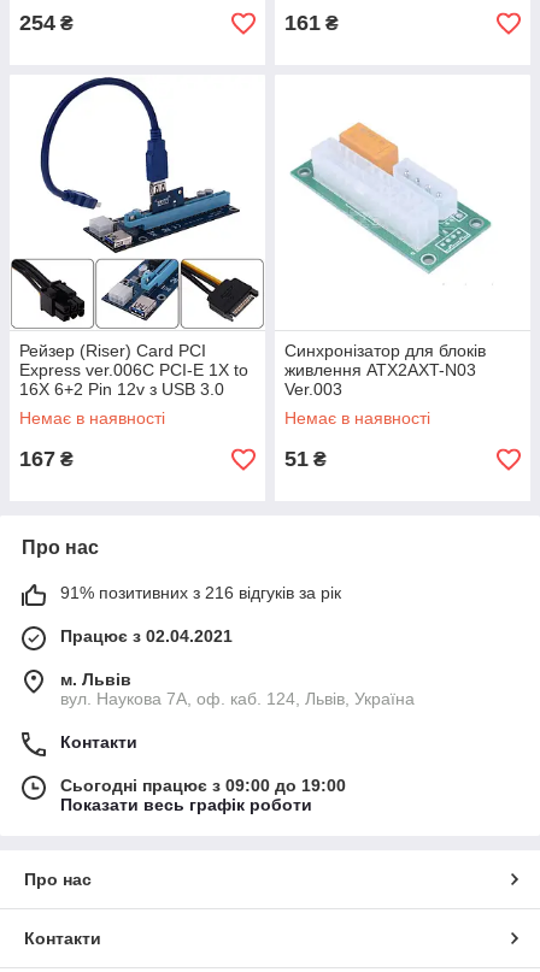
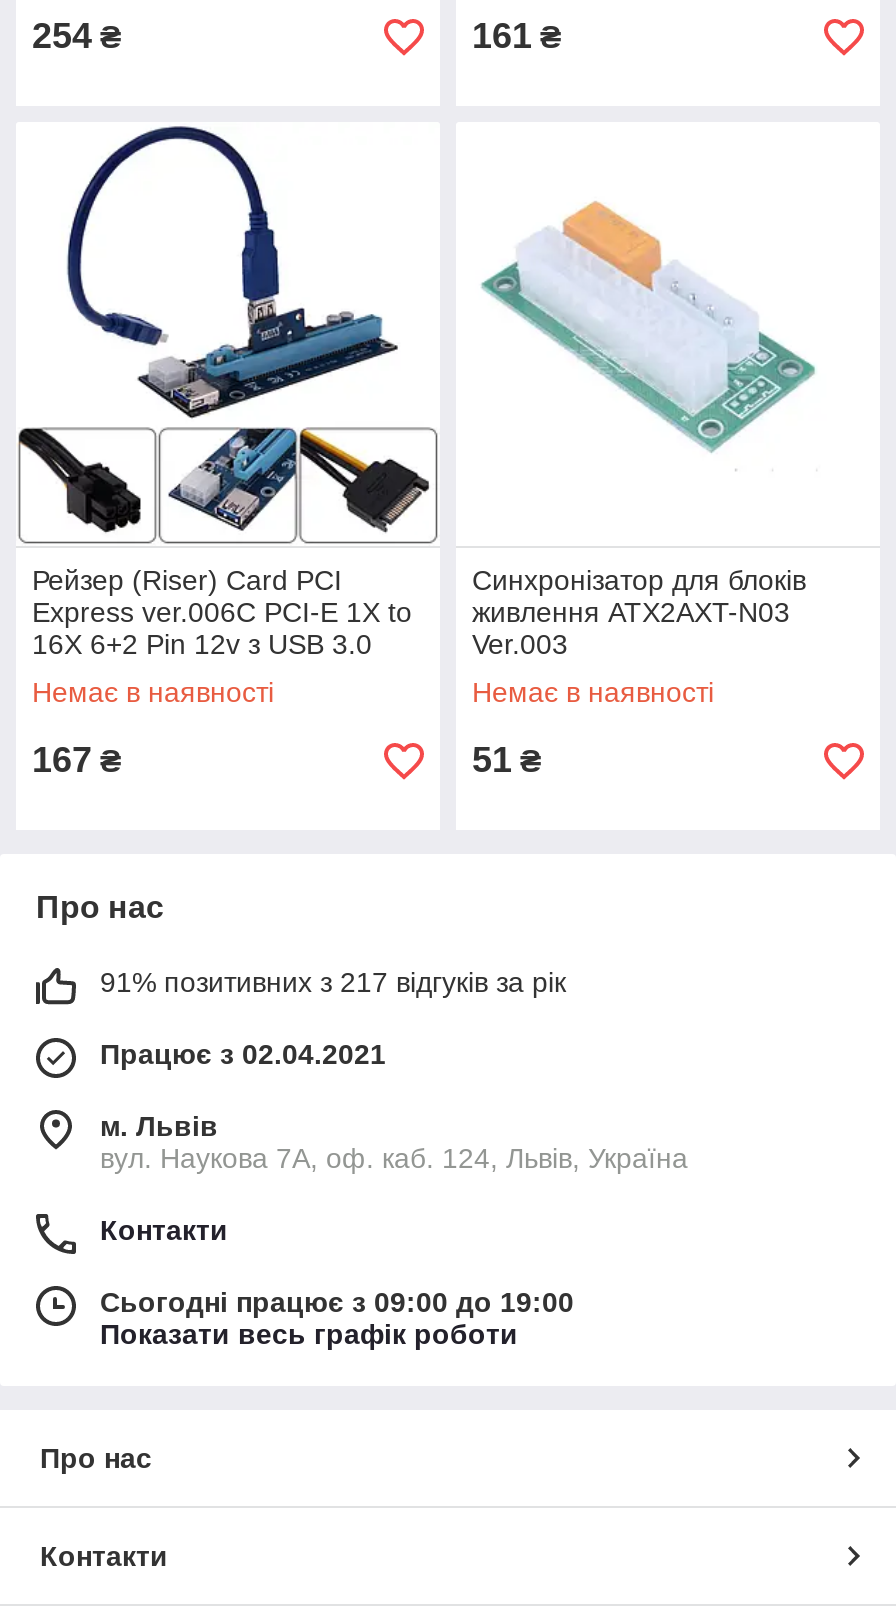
[60,583,341,602] 91% позитивних з 216 відгуків за рік -> [100,966,566,998] 91% позитивних з 217 відгуків за рік

